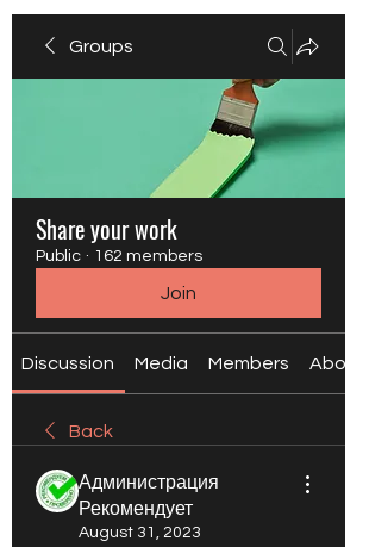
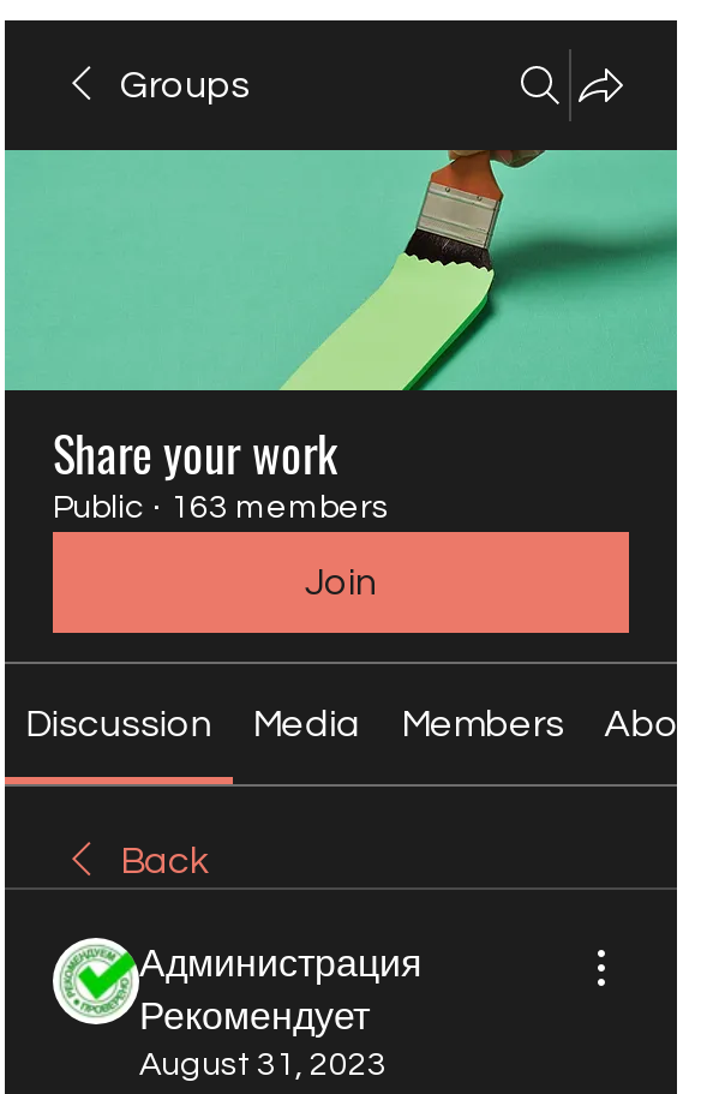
[36,248,202,265] Public · 162 members -> [53,491,389,525] Public · 163 members

